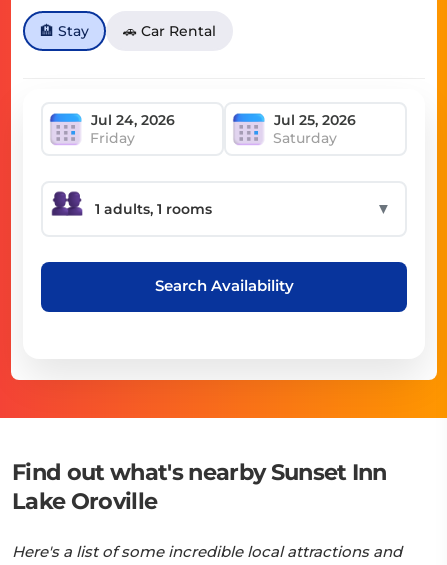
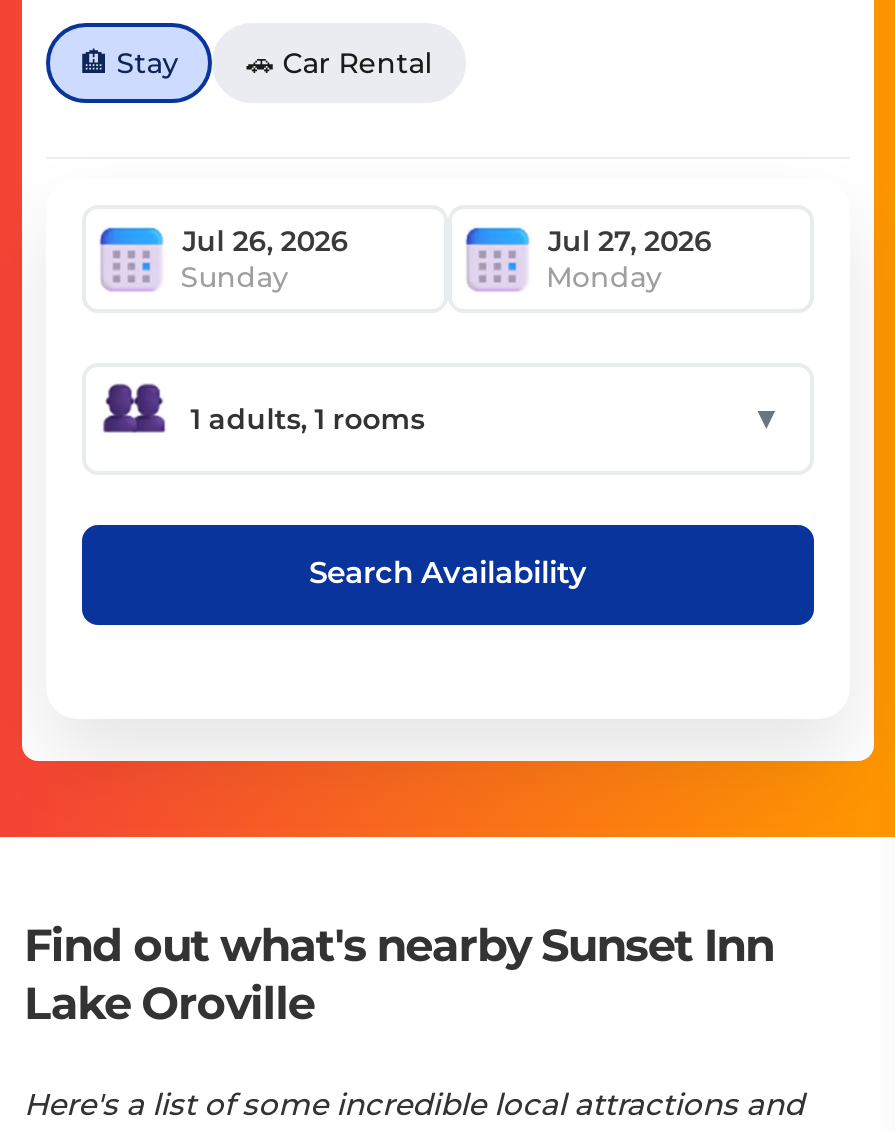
[90,128,337,146] Friday | Saturday -> [180,258,662,294] Sunday | Monday

